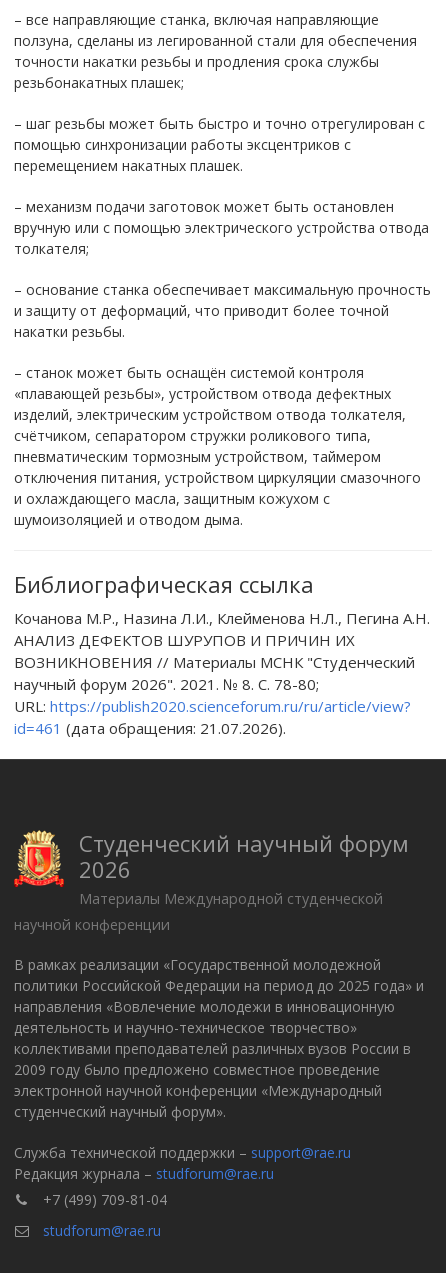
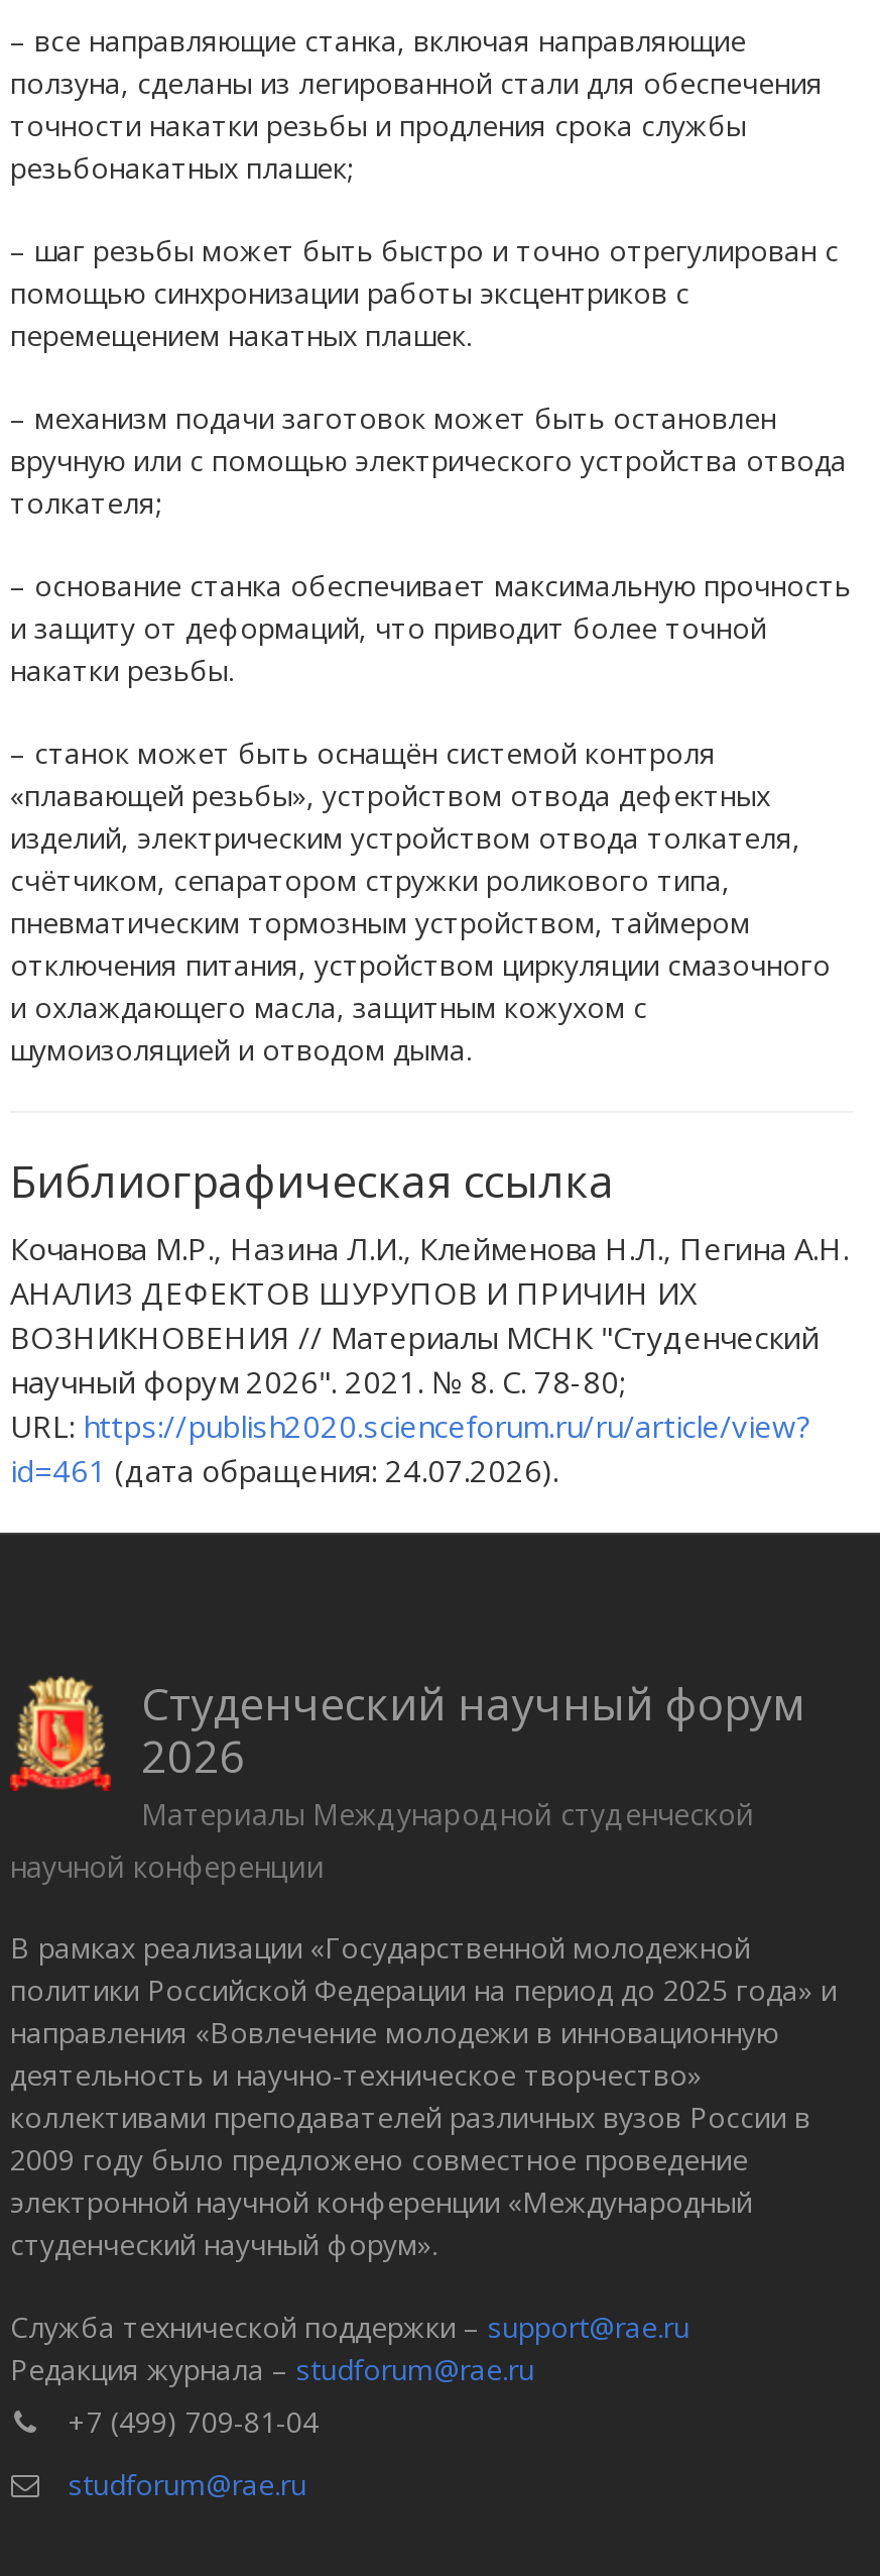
[14,718,286,738] id=461 (дата обращения: 21.07.2026). -> [10,1450,558,1490] id=461 (дата обращения: 24.07.2026).

